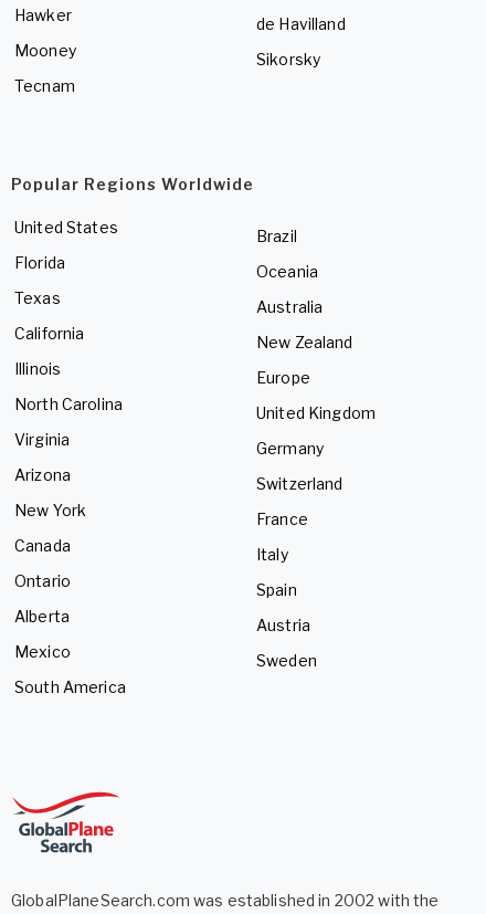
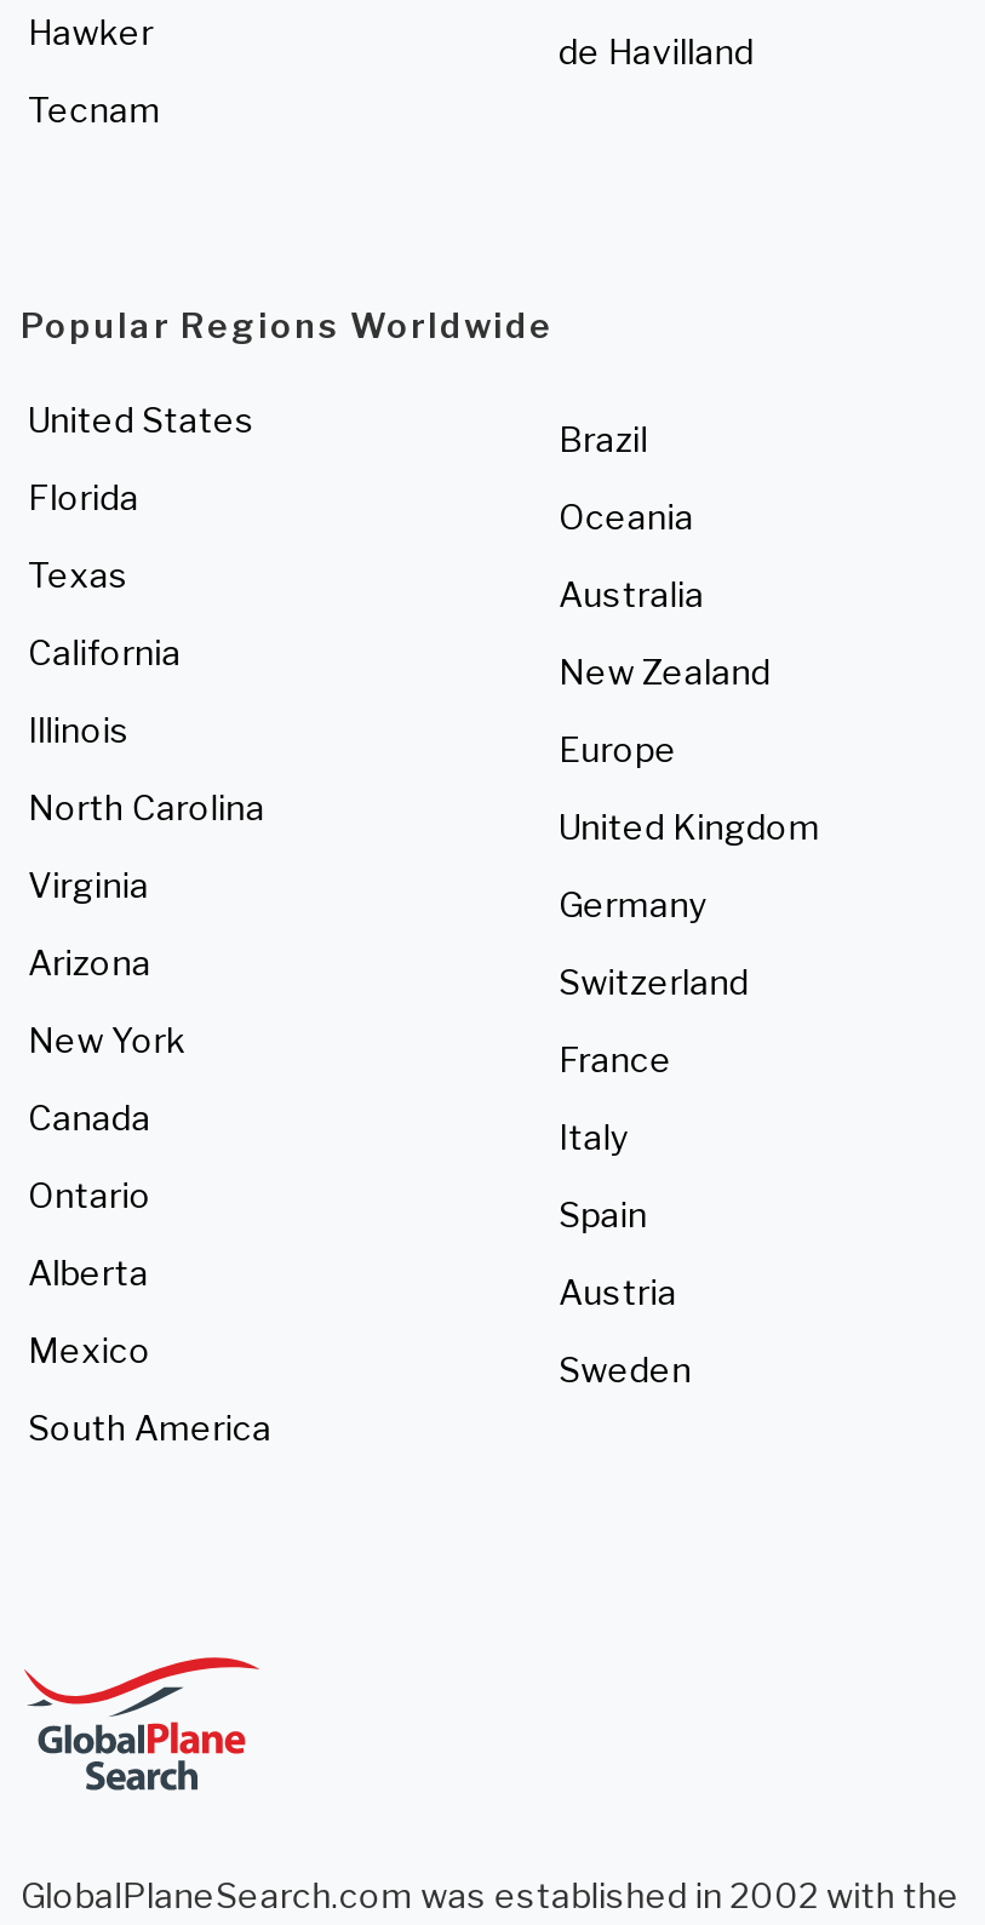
[14,41,76,60] Mooney -> none
[256,50,320,69] Sikorsky -> none

